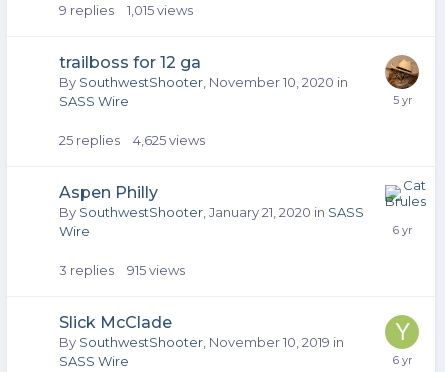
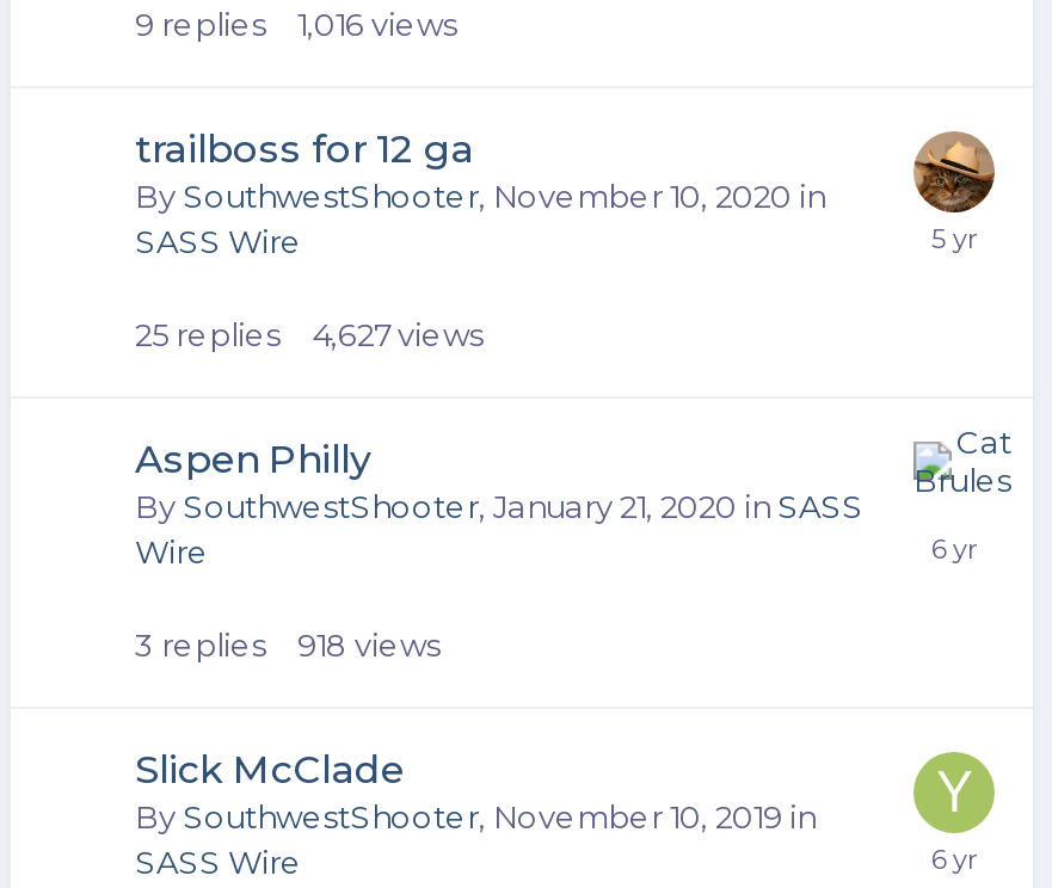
[59,2,193,18] 9 replies 1,015 views -> [135,5,457,43] 9 replies 1,016 views
[59,132,205,148] 25 replies 4,625 views -> [135,315,484,353] 25 replies 4,627 views
[59,262,185,278] 3 replies 915 views -> [135,625,441,664] 3 replies 918 views

